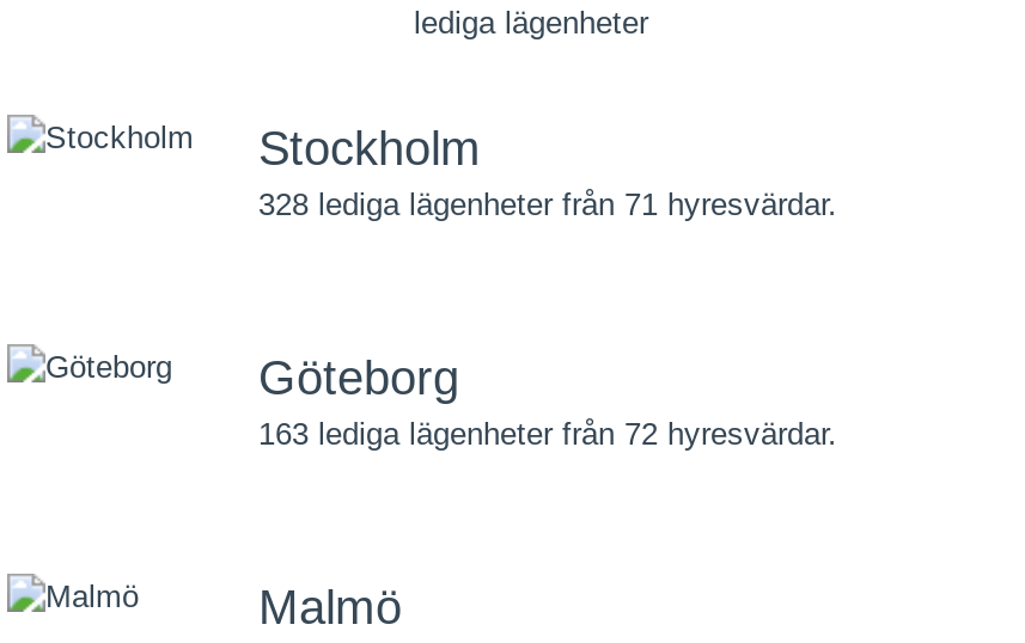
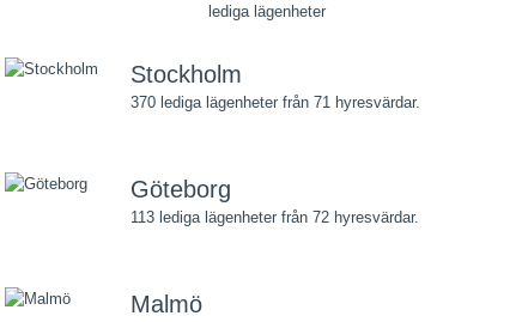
[258,186,837,222] 328 lediga lägenheter från 71 hyresvärdar. -> [131,93,420,111] 370 lediga lägenheter från 71 hyresvärdar.
[258,416,837,452] 163 lediga lägenheter från 72 hyresvärdar. -> [131,208,419,226] 113 lediga lägenheter från 72 hyresvärdar.

